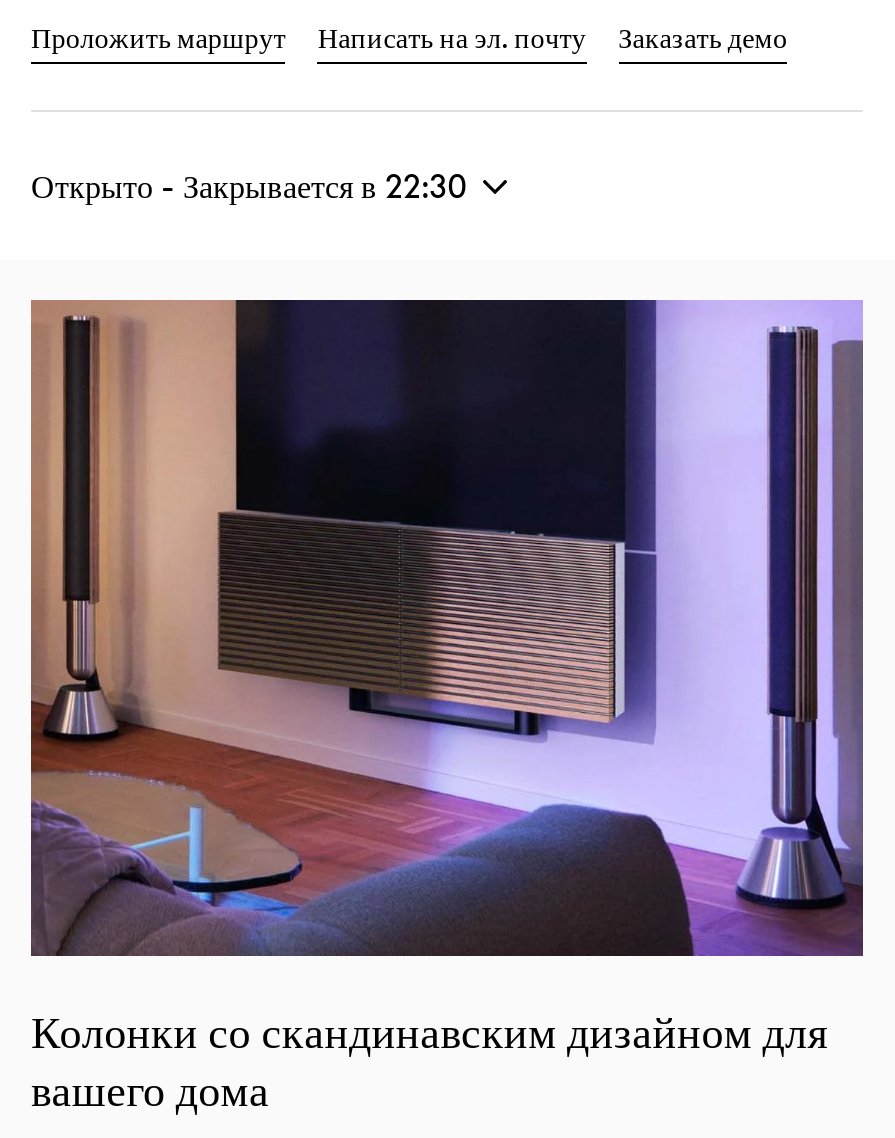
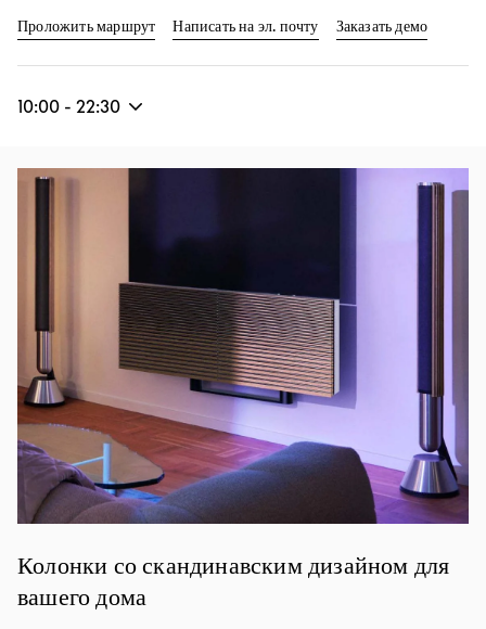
[31,166,467,206] Открыто - Закрывается в 22:30 -> [17,95,120,117] 10:00 - 22:30

